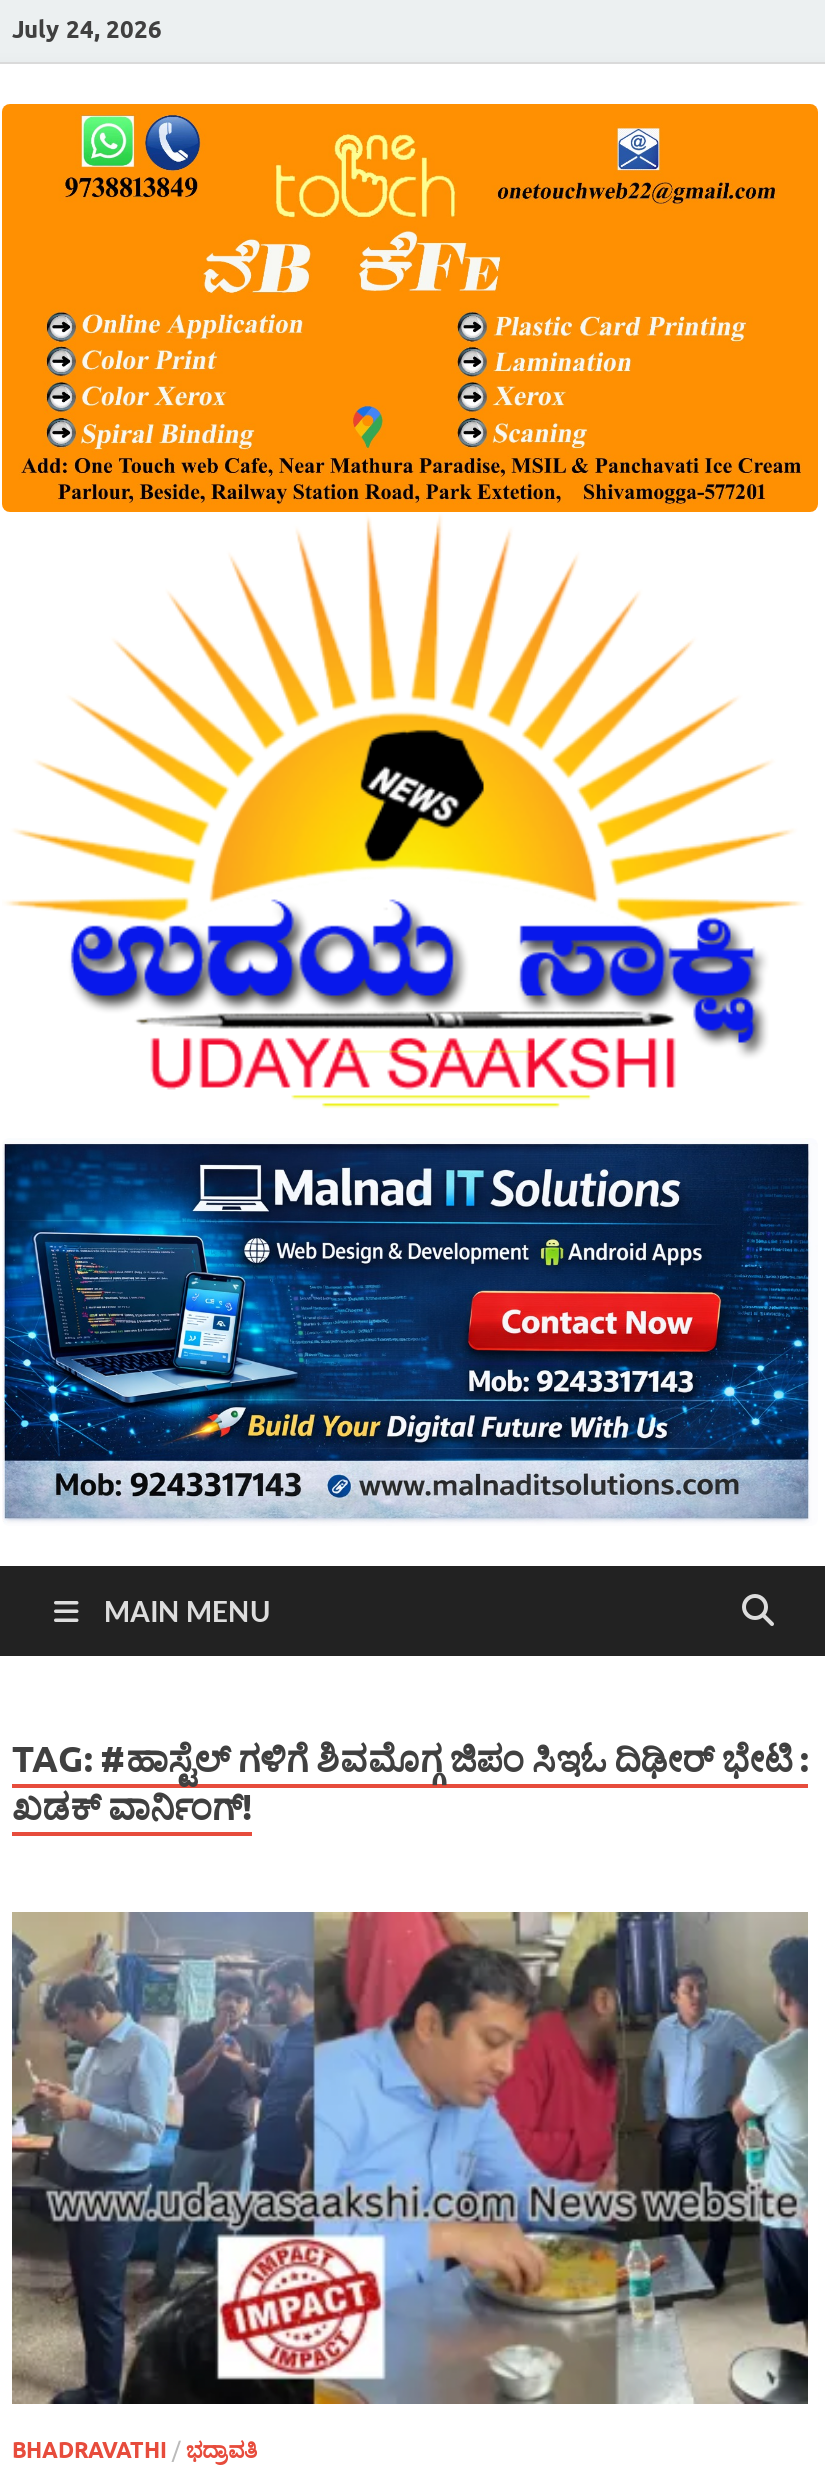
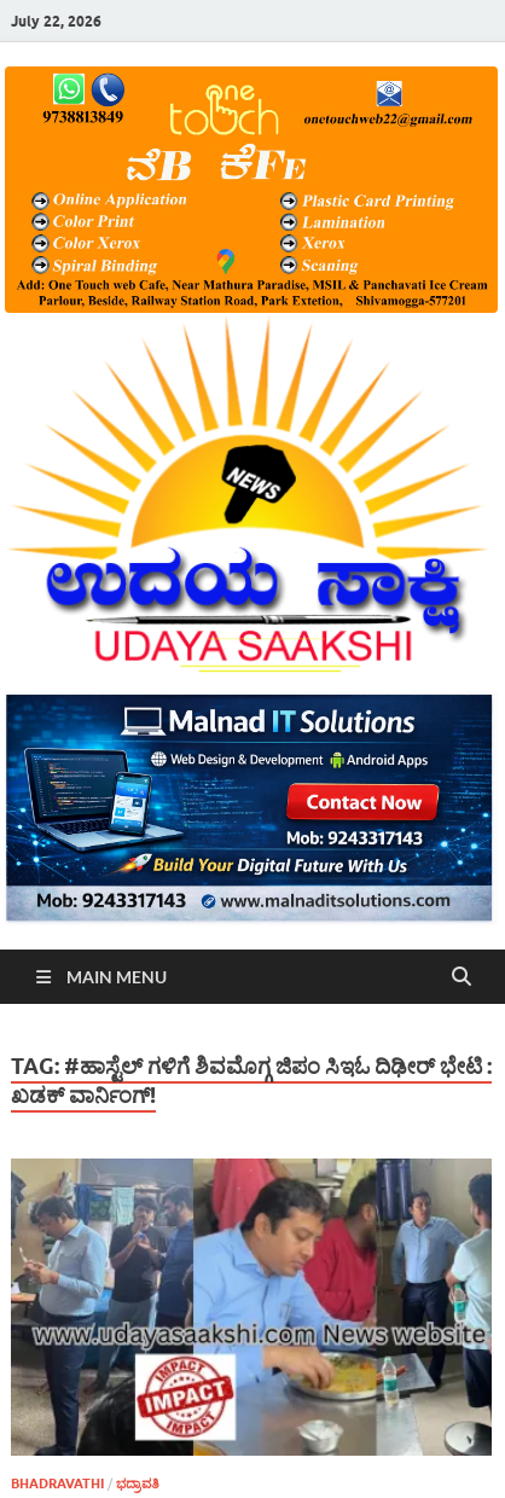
[12,13,162,43] July 24, 2026 -> [11,11,101,30] July 22, 2026

